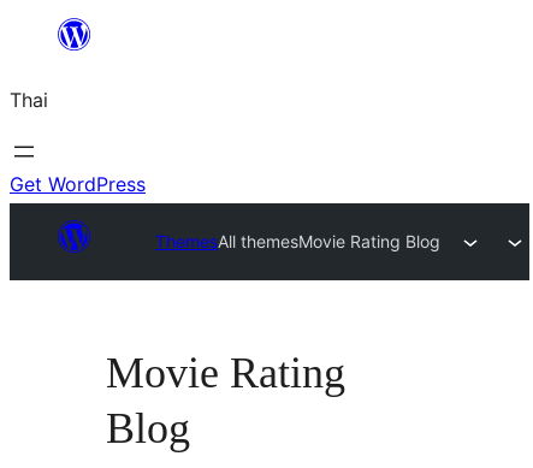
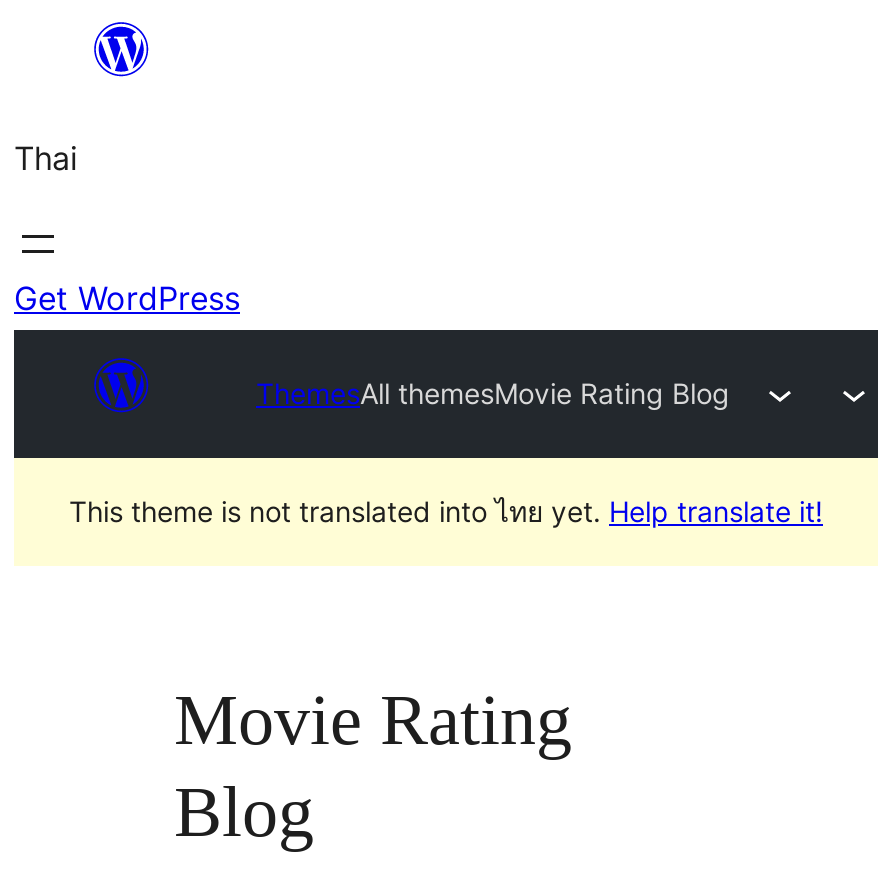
none -> [69,494,823,528] This theme is not translated into ไทย yet. Help translate it!

